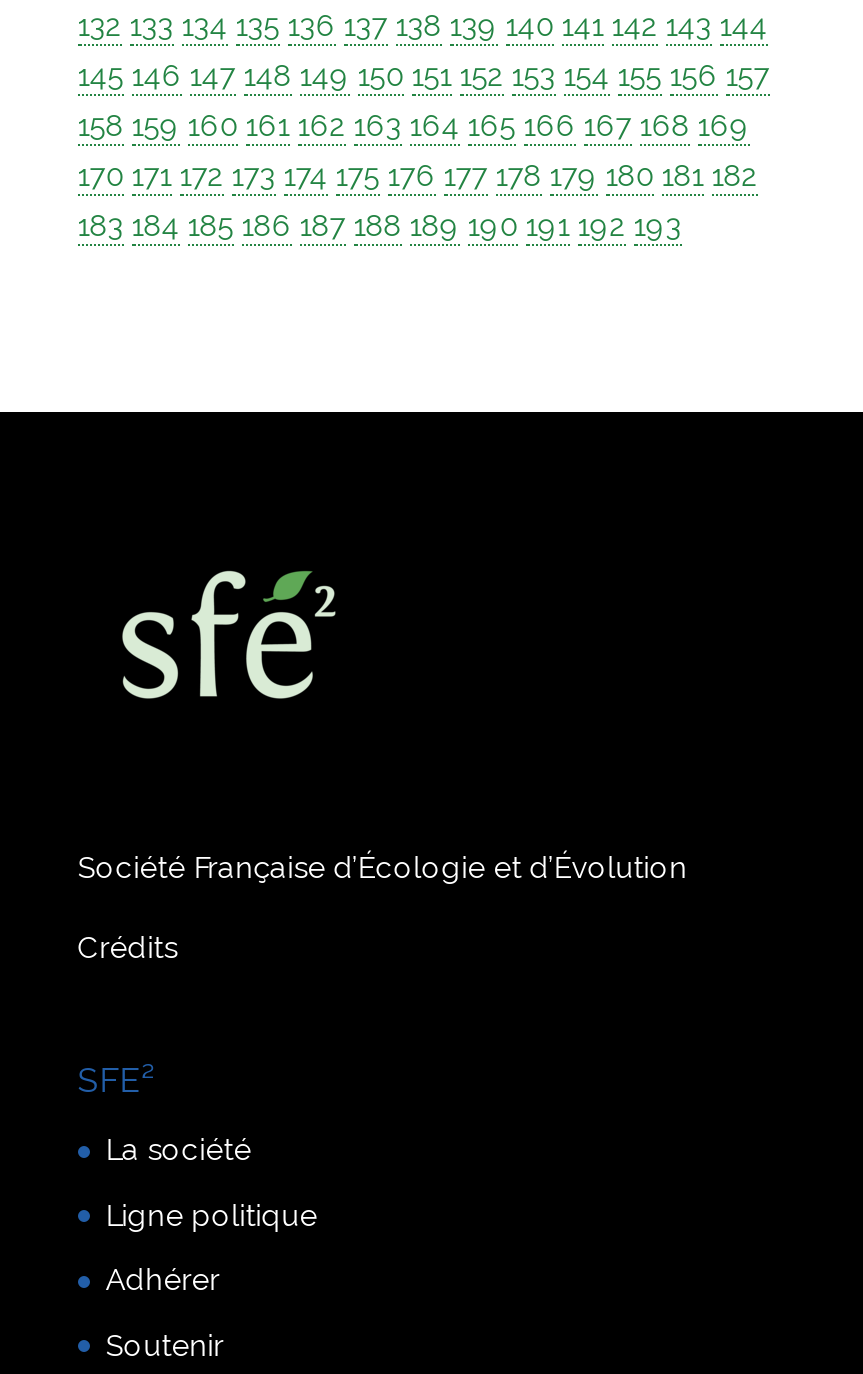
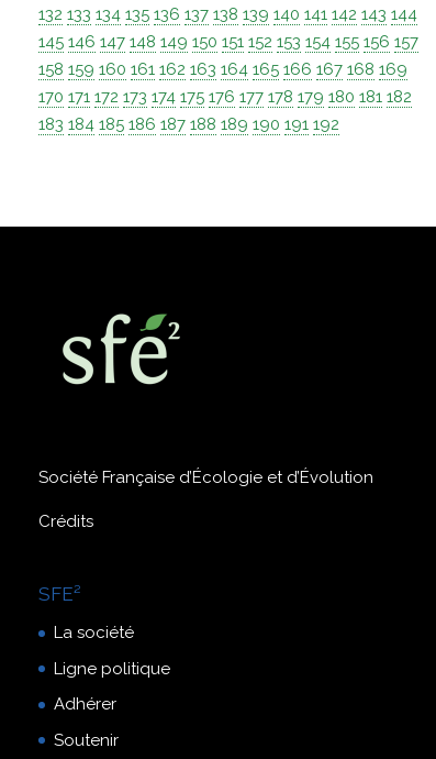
[78,208,682,244] 183 184 185 186 187 188 189 190 191 192 193 -> [38,114,339,134] 183 184 185 186 187 188 189 190 191 192

